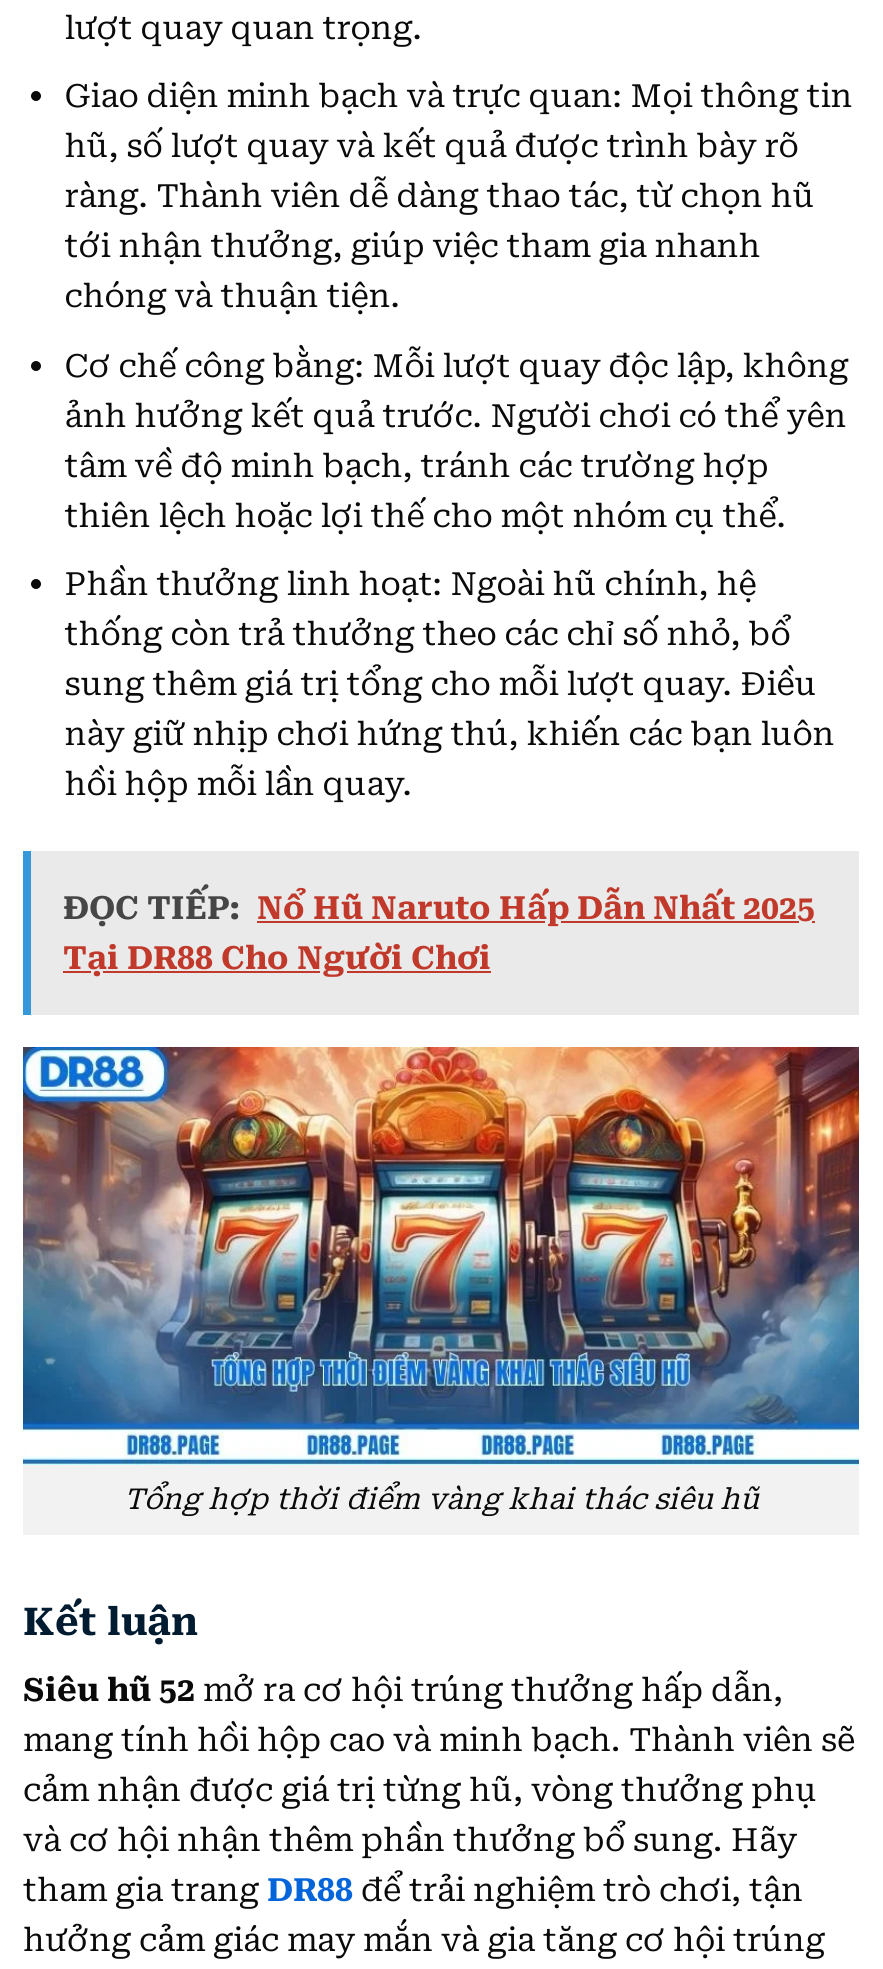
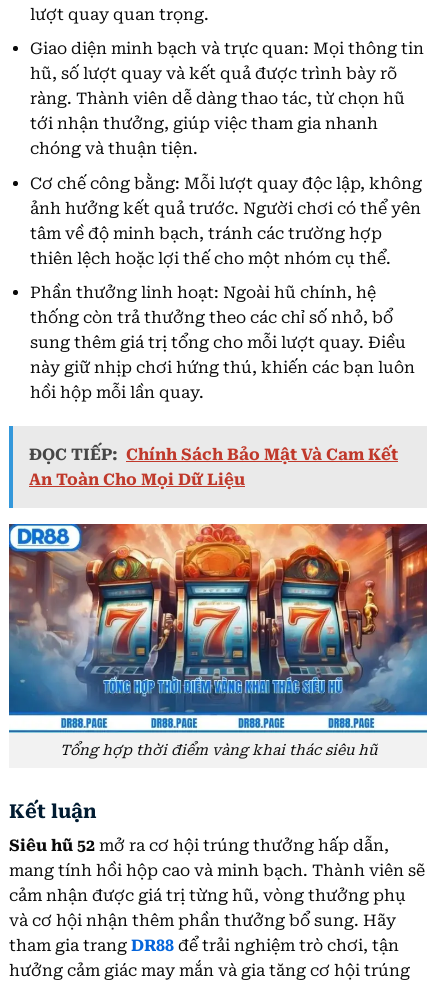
[63,890,815,978] ĐỌC TIẾP: Nổ Hũ Naruto Hấp Dẫn Nhất 2025 | Tại DR88 Cho Người Chơi -> [29,445,398,489] ĐỌC TIẾP: Chính Sách Bảo Mật Và Cam Kết | An Toàn Cho Mọi Dữ Liệu

